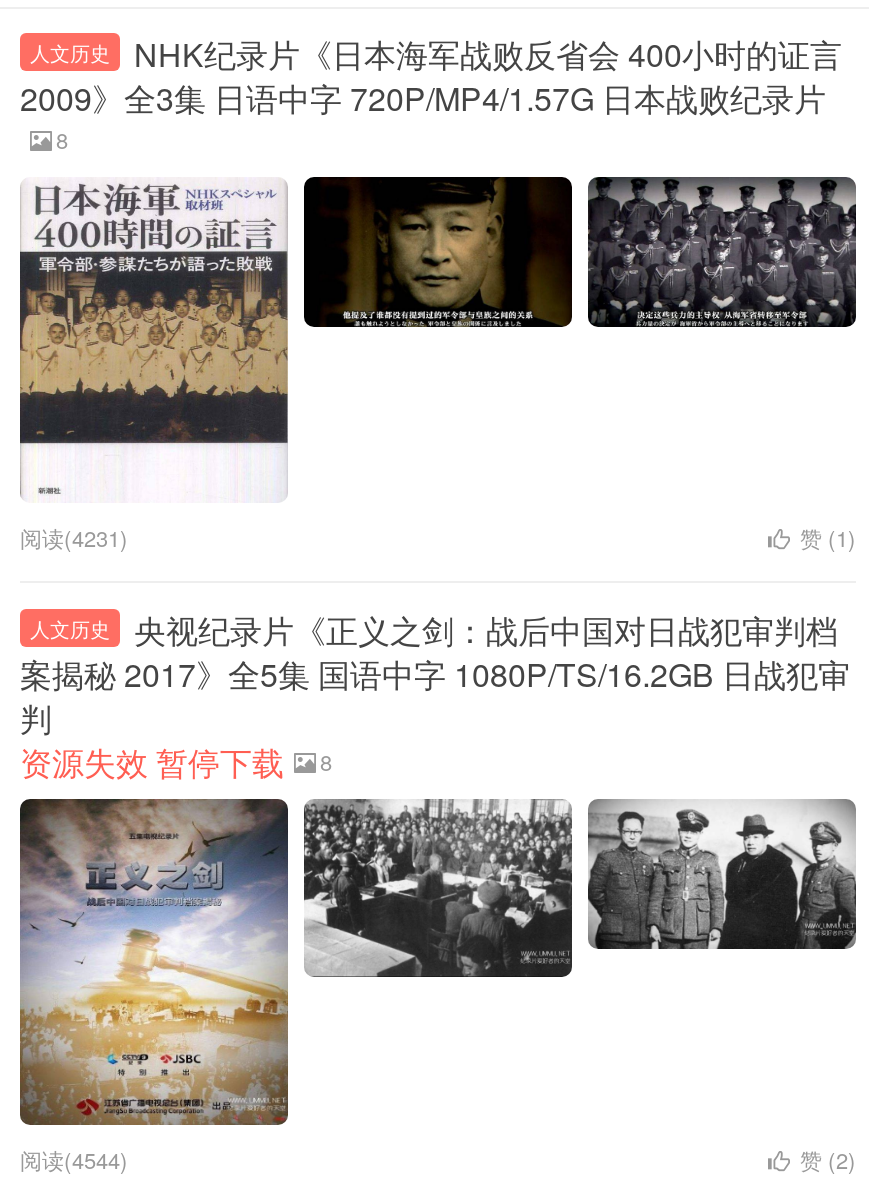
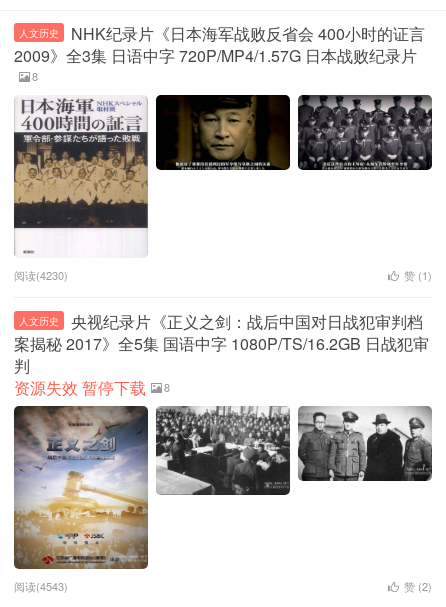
[20,521,128,553] 阅读(4231) -> [14,267,68,283] 阅读(4230)
[20,1143,128,1175] 阅读(4544) -> [14,578,68,594] 阅读(4543)

